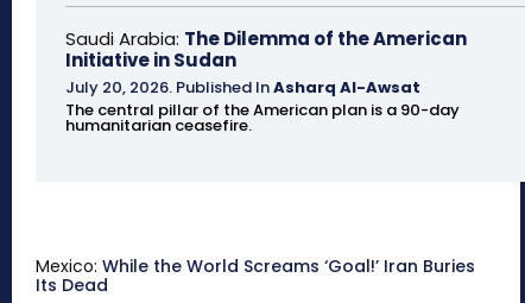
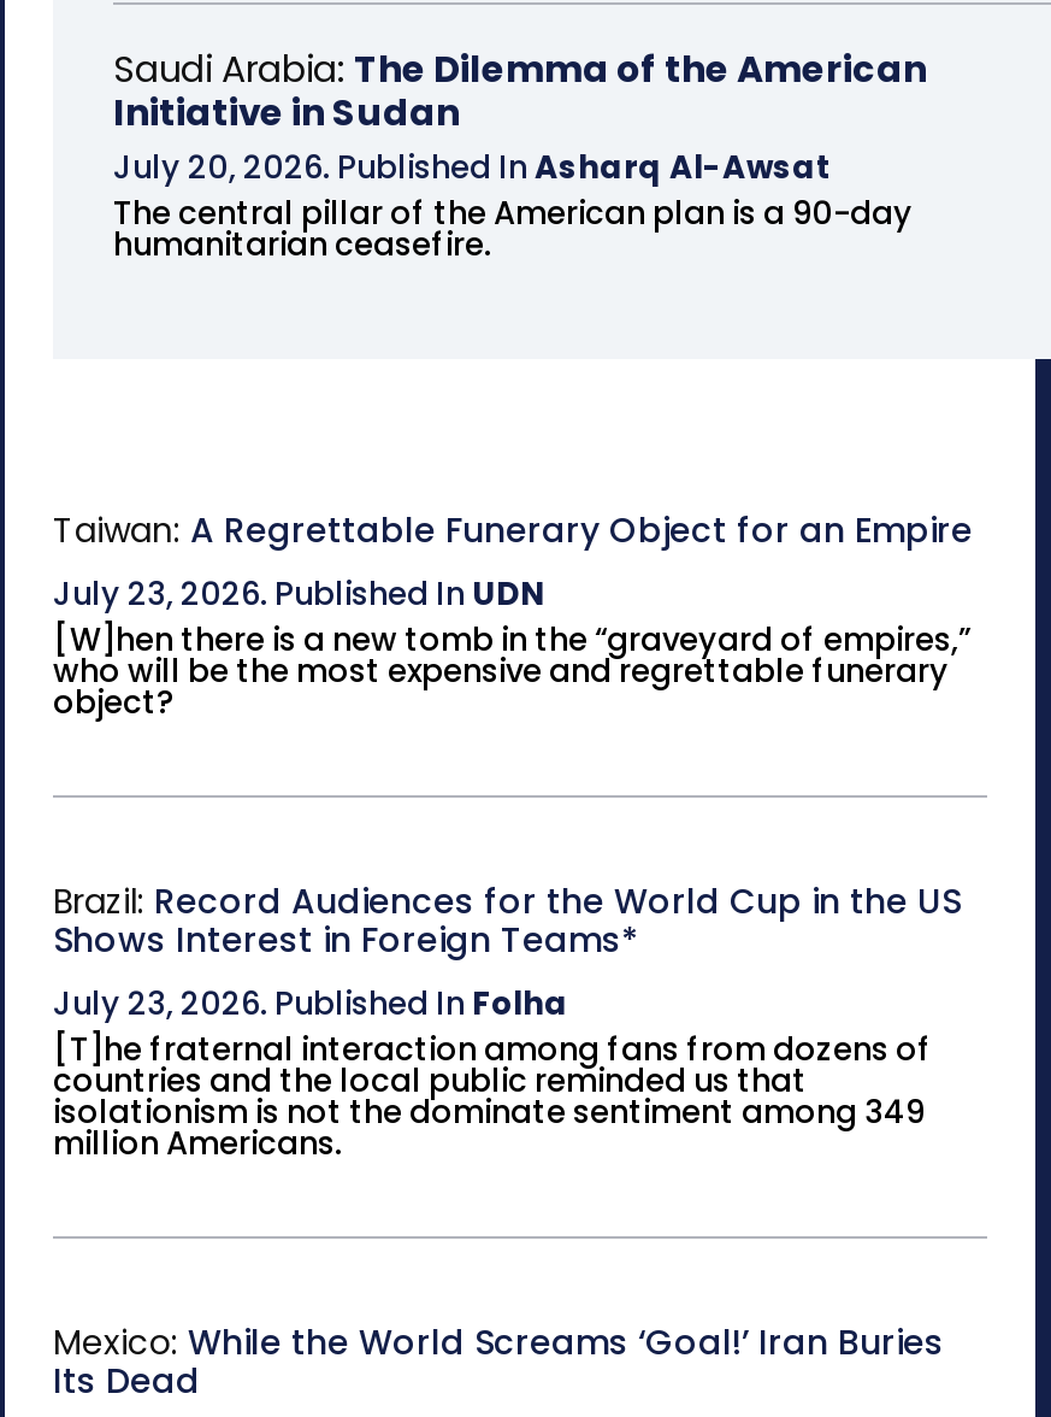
none -> [53,506,973,725] Taiwan: A Regrettable Funerary Object for an Empire | July 23, 2026. Published In UDN | [W]hen there is a new tomb in the “graveyard of empires,” | who will be the most expensive and regrettable funerary | object?
none -> [53,877,961,1166] Brazil: Record Audiences for the World Cup in the US | Shows Interest in Foreign Teams* | July 23, 2026. Published In Folha | [T]he fraternal interaction among fans from dozens of | countries and the local public reminded us that | isolationism is not the dominate sentiment among 349 | million Americans.

